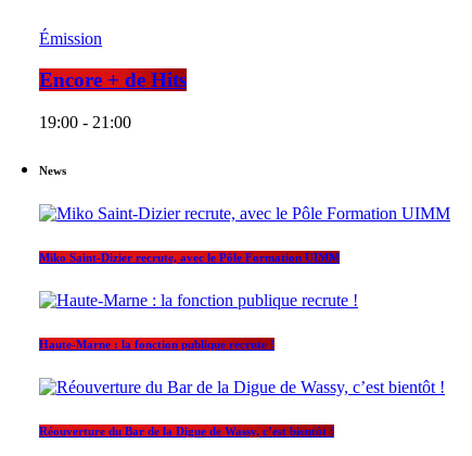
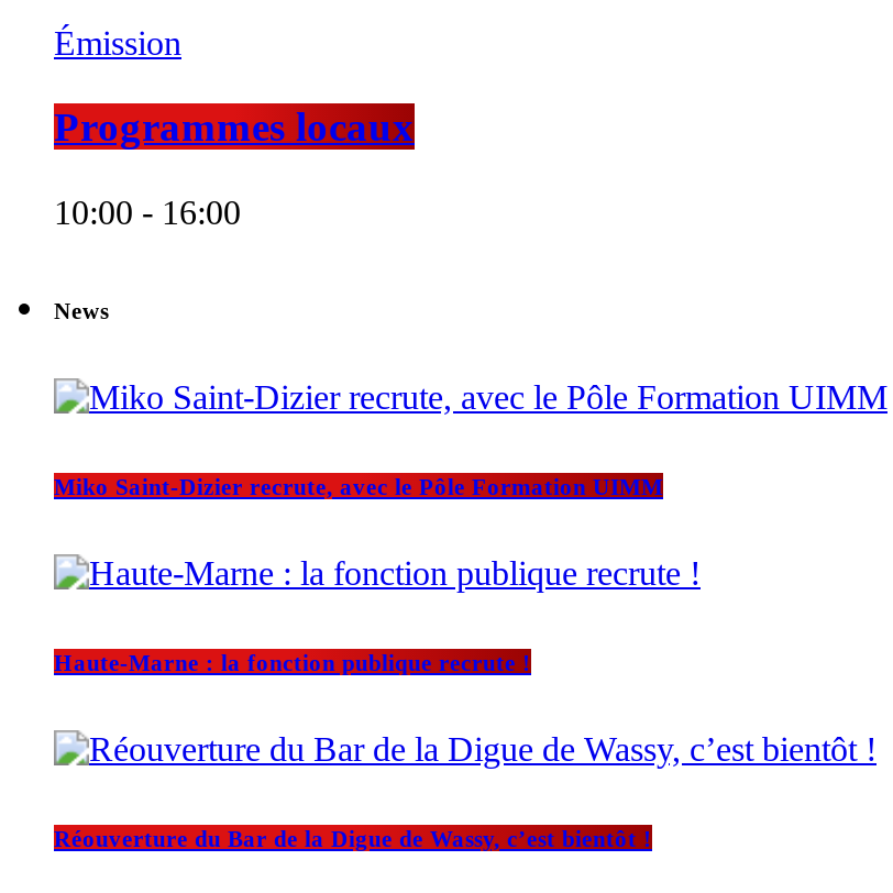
[39,69,187,92] Encore + de Hits -> [54,104,415,150] Programmes locaux
[39,113,131,131] 19:00 - 21:00 -> [54,194,241,231] 10:00 - 16:00

